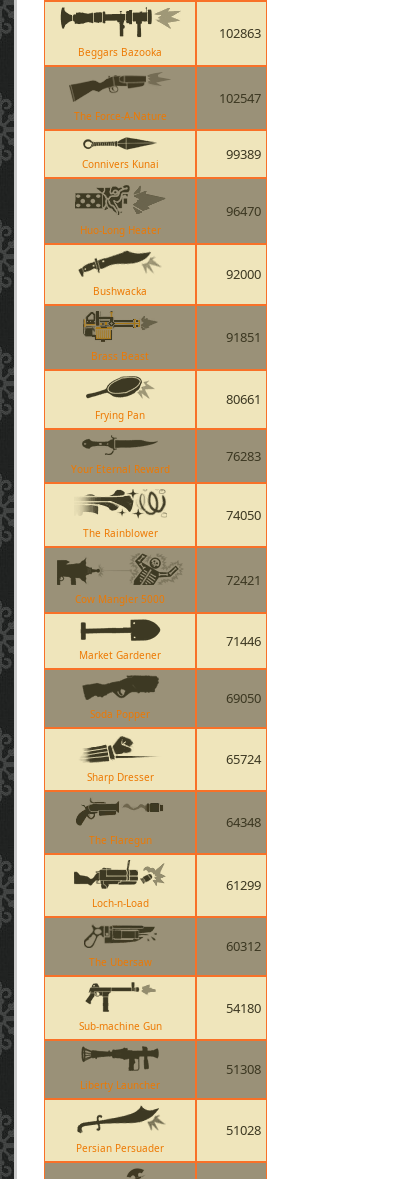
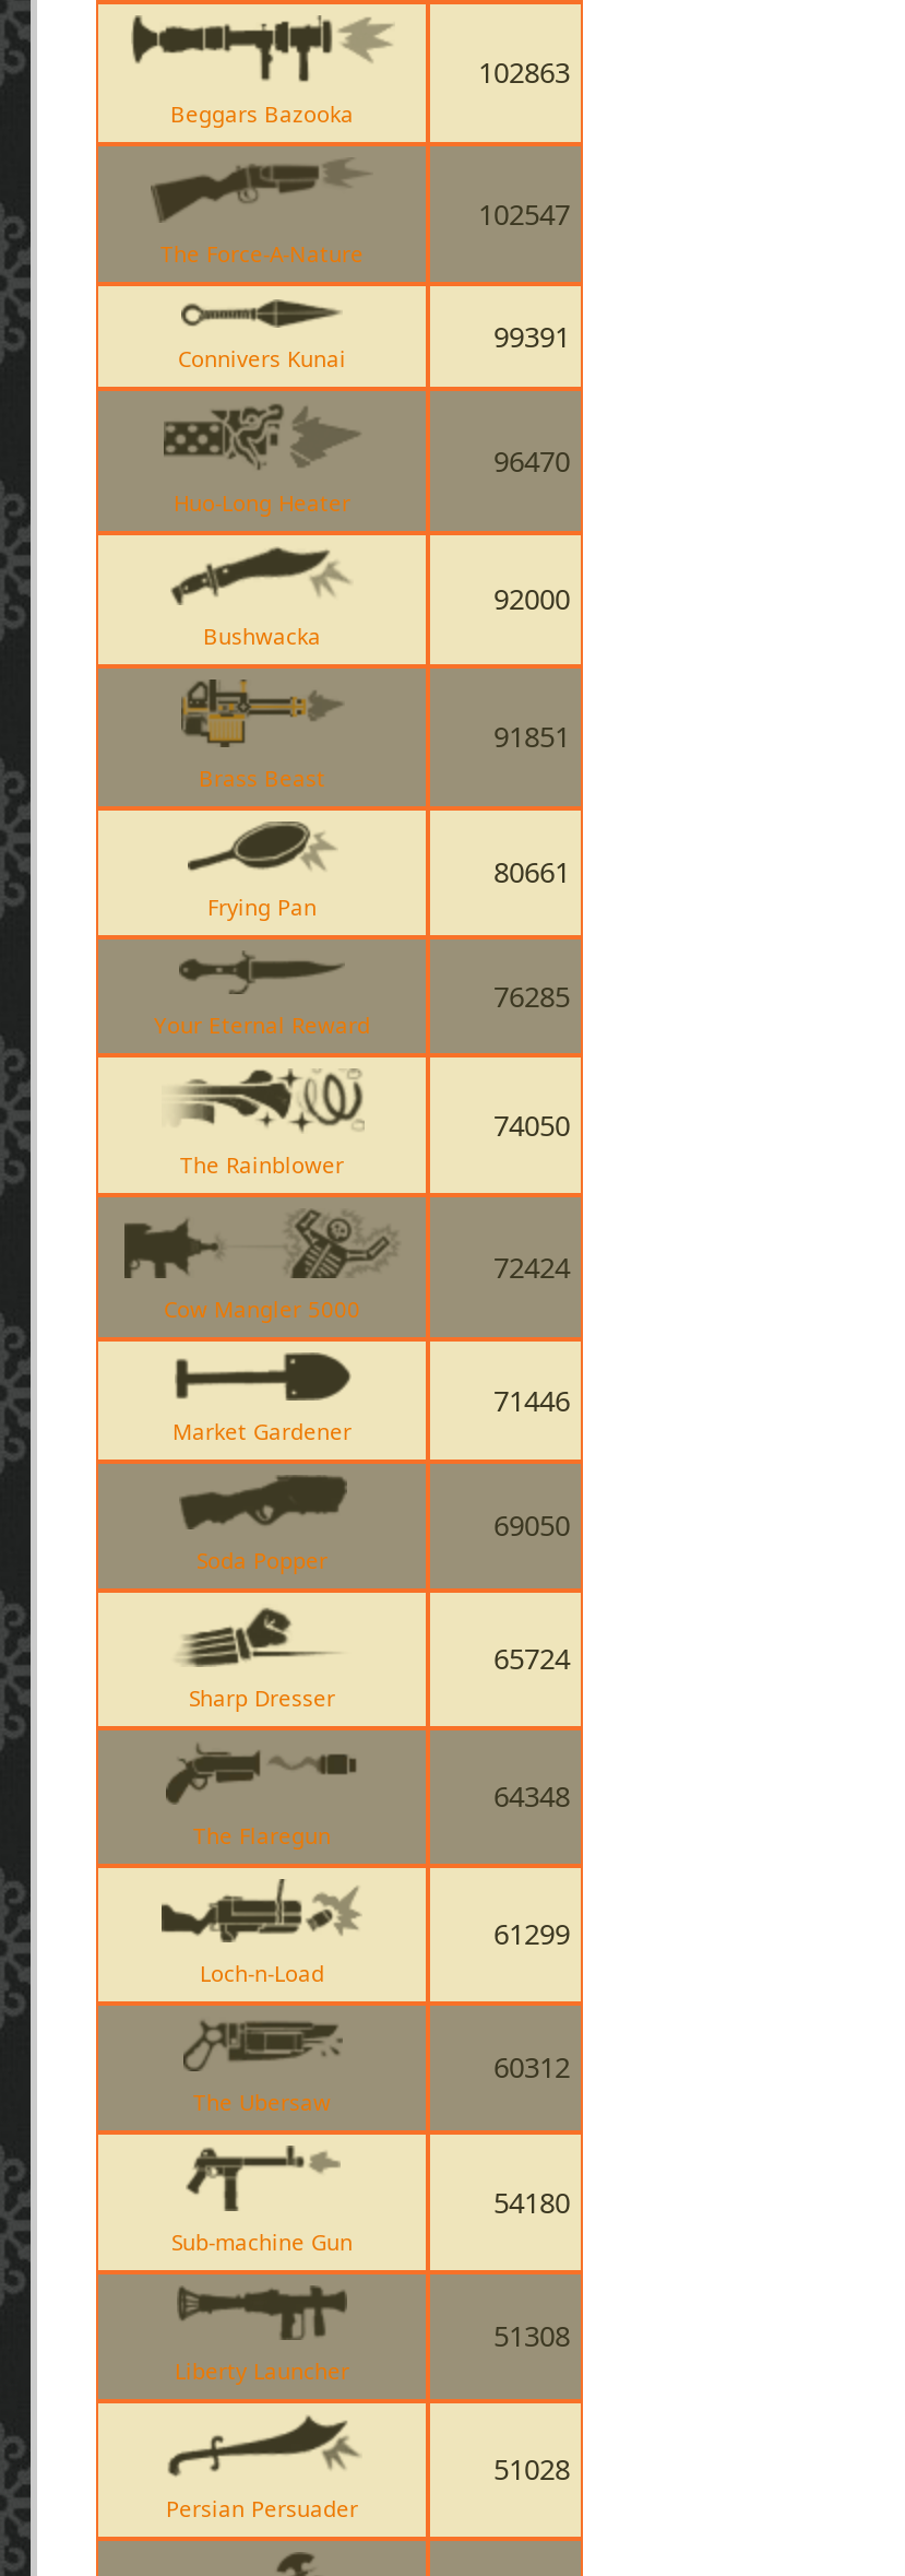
[226,145,261,163] 99389 -> [493,317,570,356] 99391
[226,447,261,465] 76283 -> [493,977,570,1016] 76285
[226,571,261,589] 72421 -> [493,1248,570,1287] 72424

